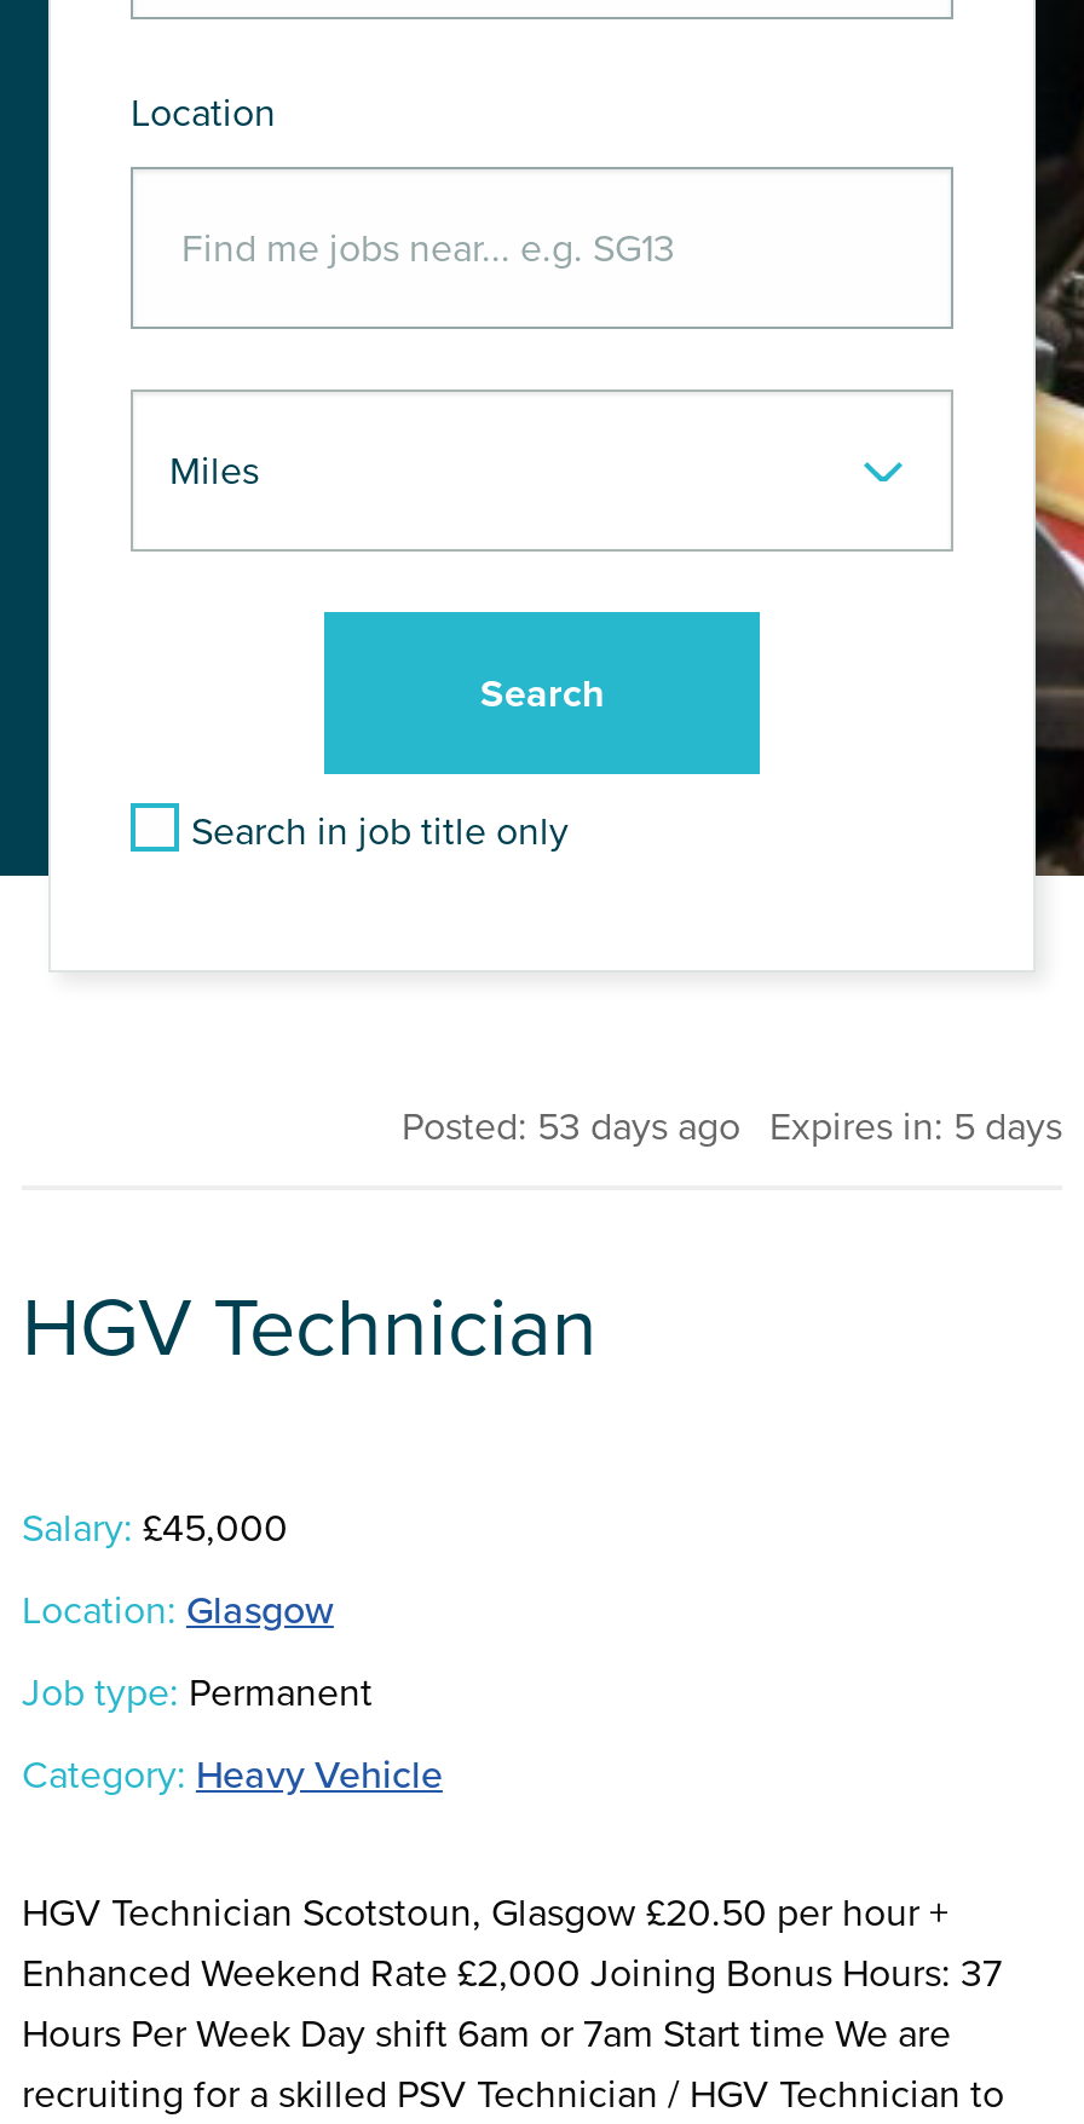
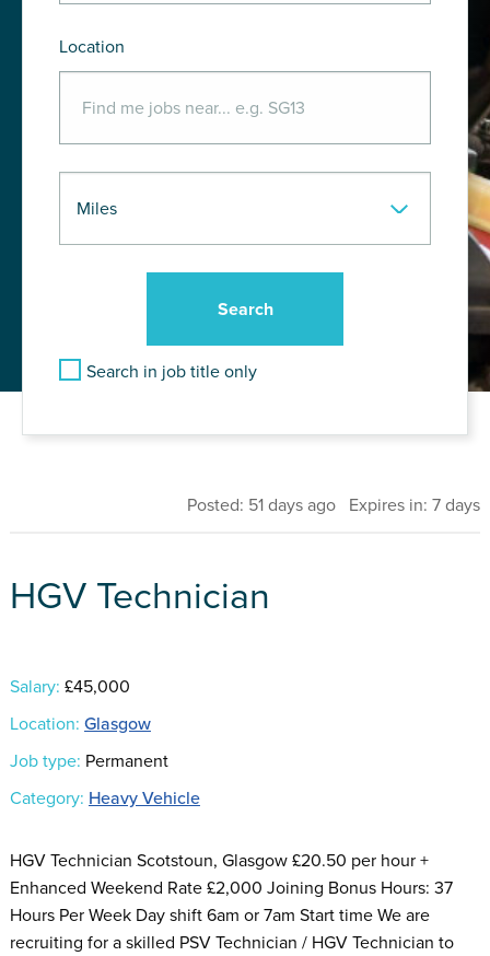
[402,1103,1062,1152] Posted: 53 days ago Expires in: 5 days -> [187,494,480,516] Posted: 51 days ago Expires in: 7 days

